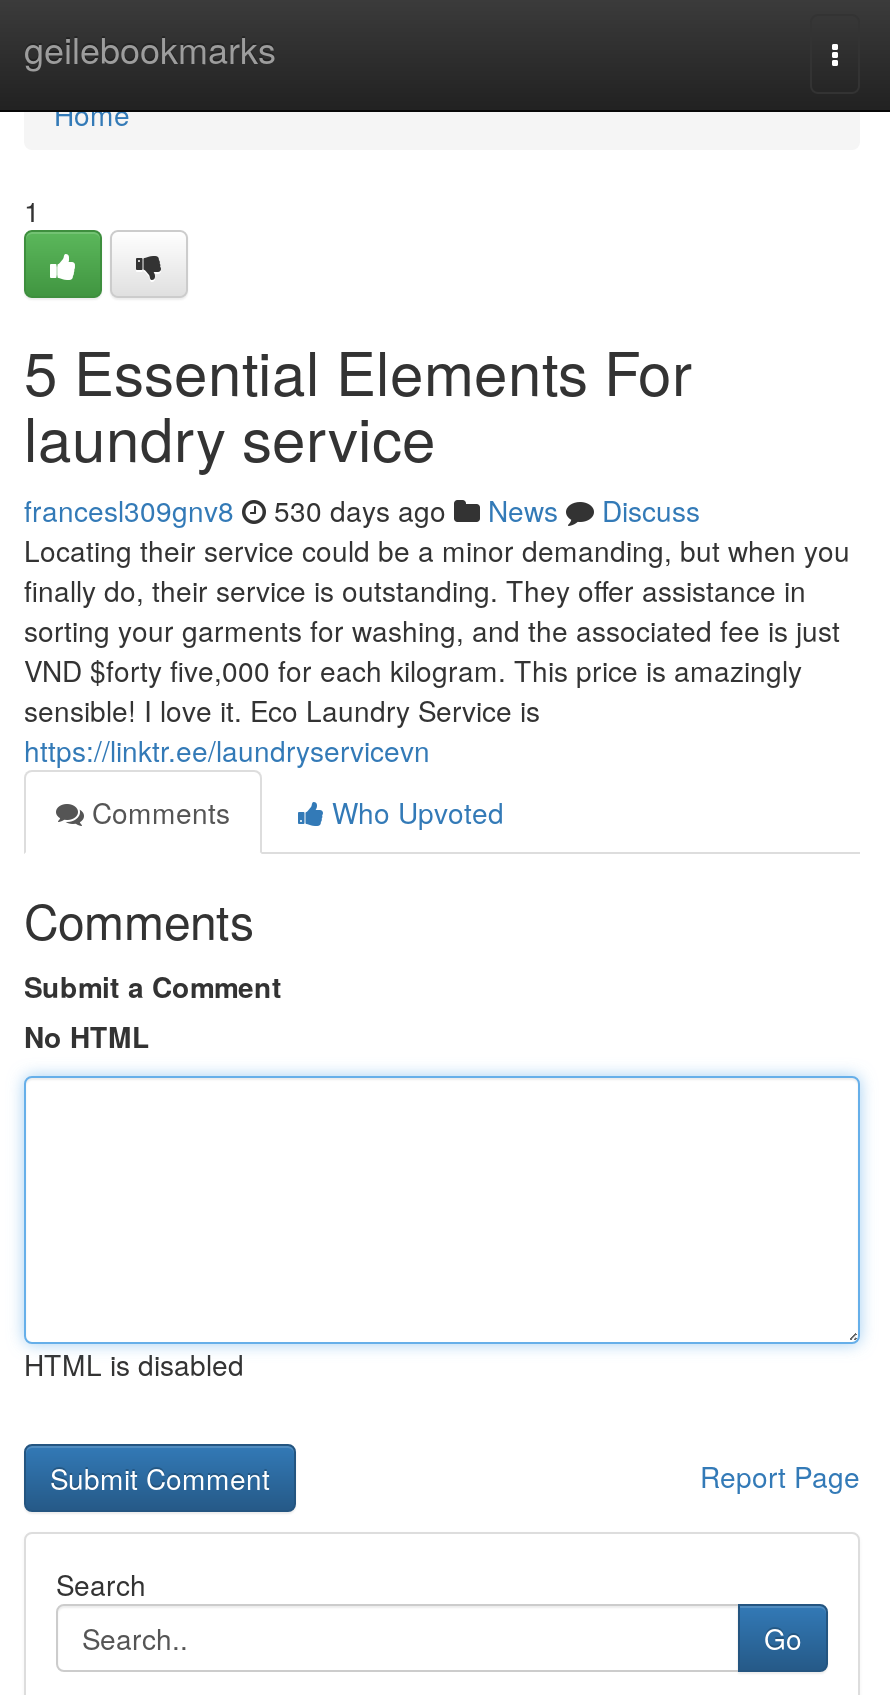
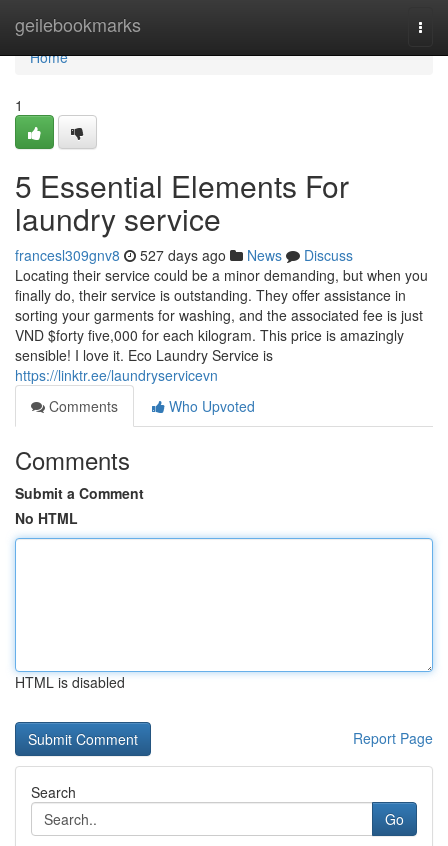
[24,490,700,530] francesl309gnv8 530 days ago News Discuss -> [15,245,353,265] francesl309gnv8 527 days ago News Discuss

